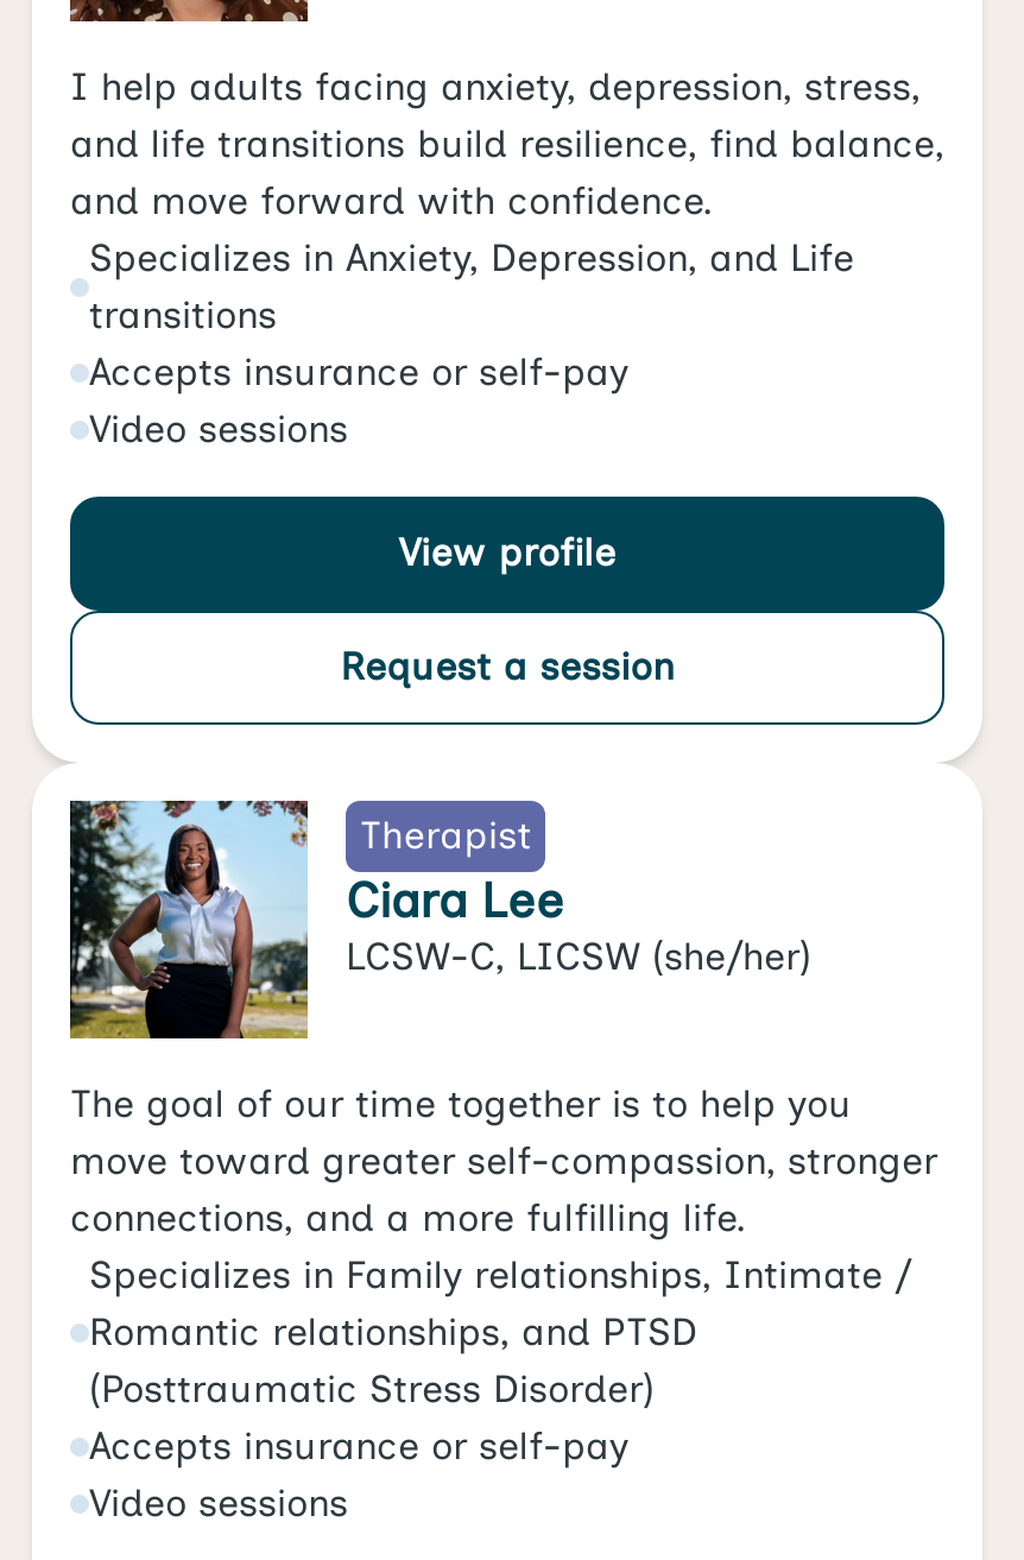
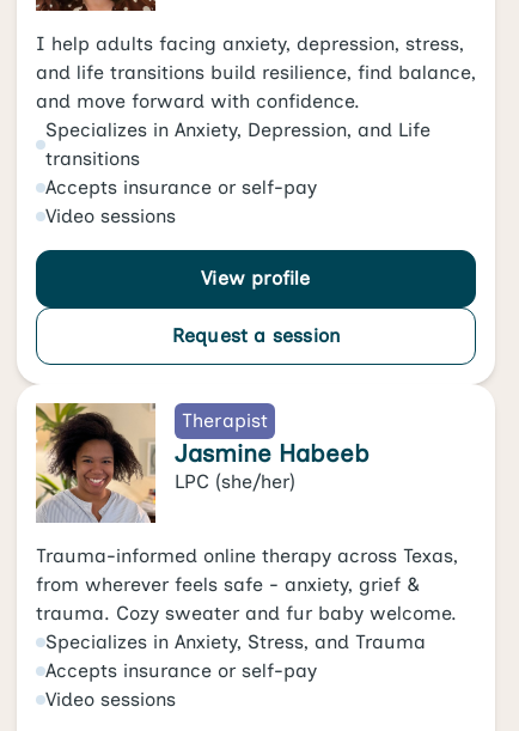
[68,798,811,1041] [image] | Ciara Lee | LCSW-C, LICSW (she/her) -> [35,402,370,493] [image] | Jasmine Habeeb | LPC (she/her)
[70,1081,937,1411] The goal of our time together is to help you | move toward greater self-compassion, stronger | connections, and a more fulfilling life. | Specializes in Family relationships, Intimate / | Romantic relationships, and PTSD | (Posttraumatic Stress Disorder) -> [36,544,458,653] Trauma-informed online therapy across Texas, | from wherever feels safe - anxiety, grief & | trauma. Cozy sweater and fur baby welcome. | Specializes in Anxiety, Stress, and Trauma

